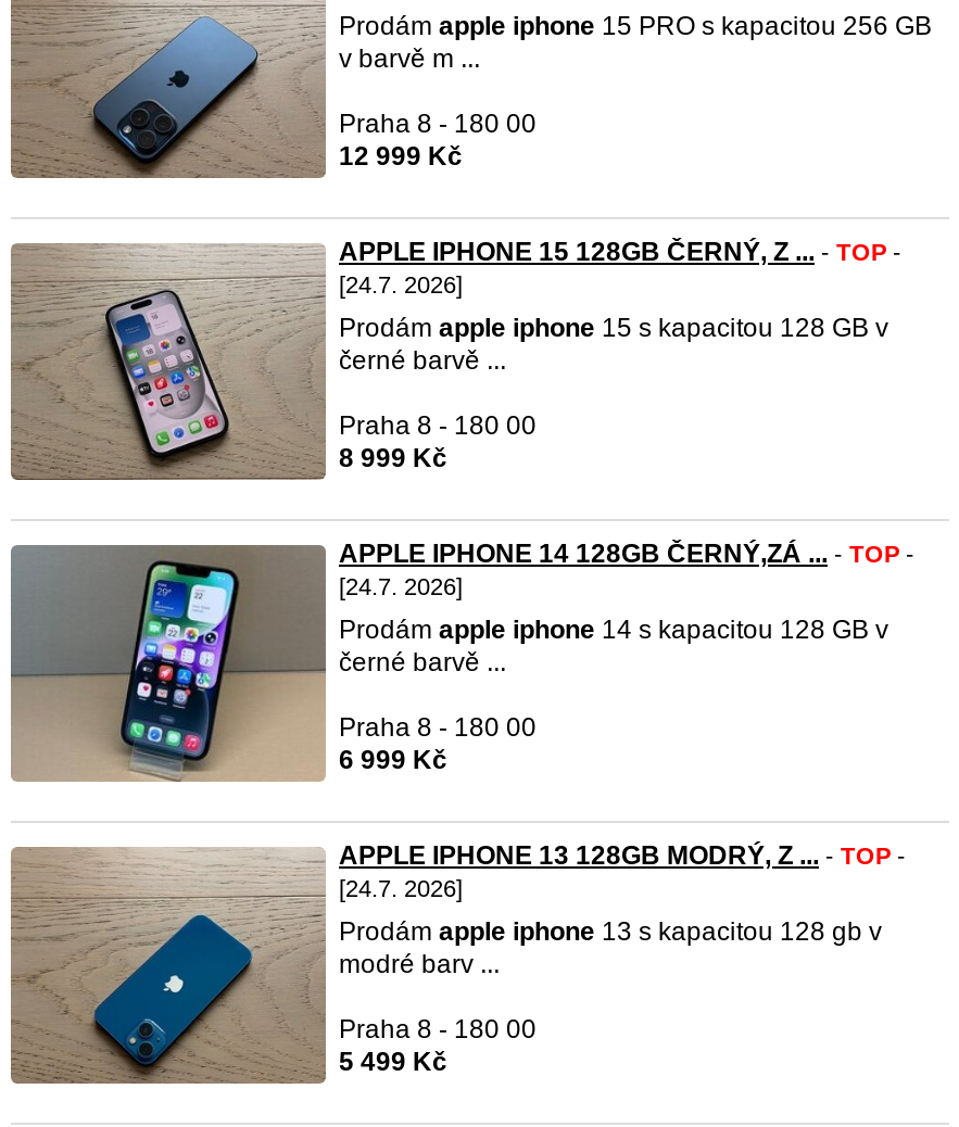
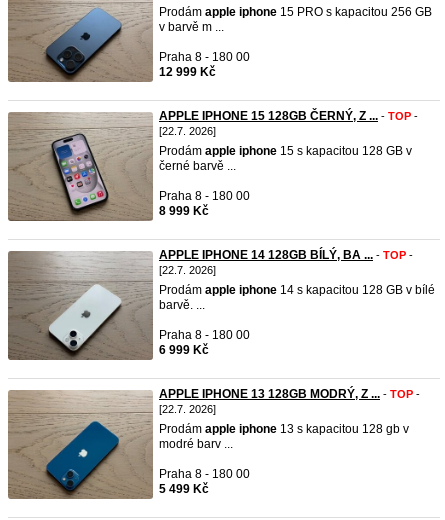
[339,271,463,297] [24.7. 2026] -> [159,125,216,137] [22.7. 2026]
[11,539,914,782] [image] | APPLE IPHONE 14 128GB ČERNÝ,ZÁ ... - TOP - | [24.7. 2026] -> [8,248,413,360] [image] | APPLE IPHONE 14 128GB BÍLÝ, BA ... - TOP - | [22.7. 2026]
[339,615,888,678] Prodám apple iphone 14 s kapacitou 128 GB v | černé barvě ... -> [159,283,435,312] Prodám apple iphone 14 s kapacitou 128 GB v bílé | barvě. ...
[339,875,463,901] [24.7. 2026] -> [159,403,216,415] [22.7. 2026]

